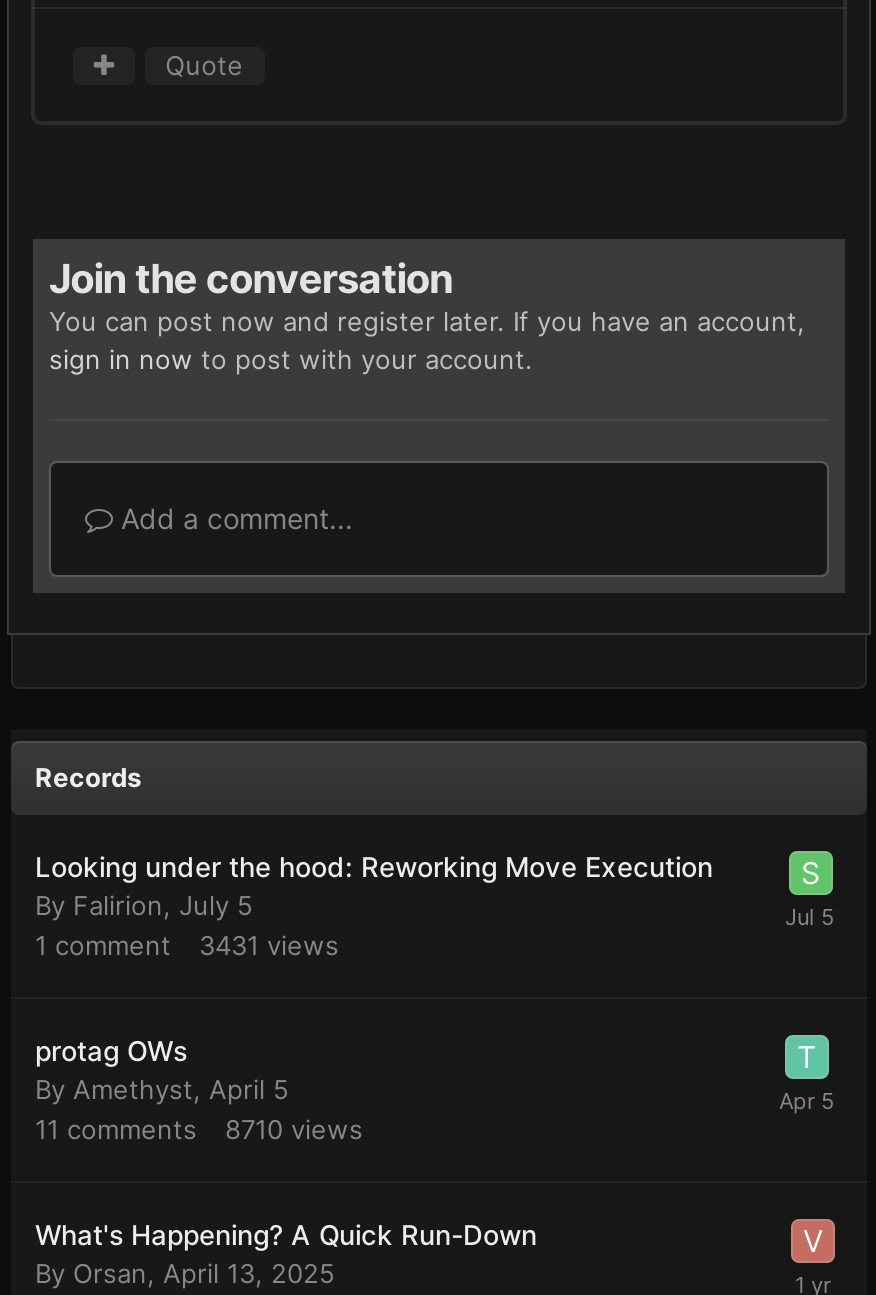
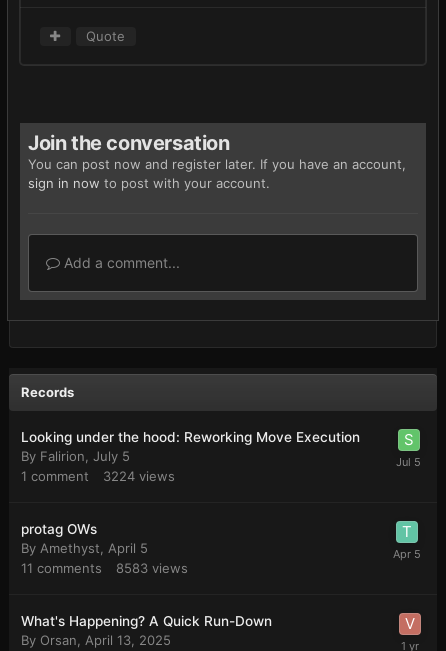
[35,928,339,960] 1 comment 3431 views -> [21,468,175,484] 1 comment 3224 views
[35,1112,363,1144] 11 comments 8710 views -> [21,560,188,576] 11 comments 8583 views

